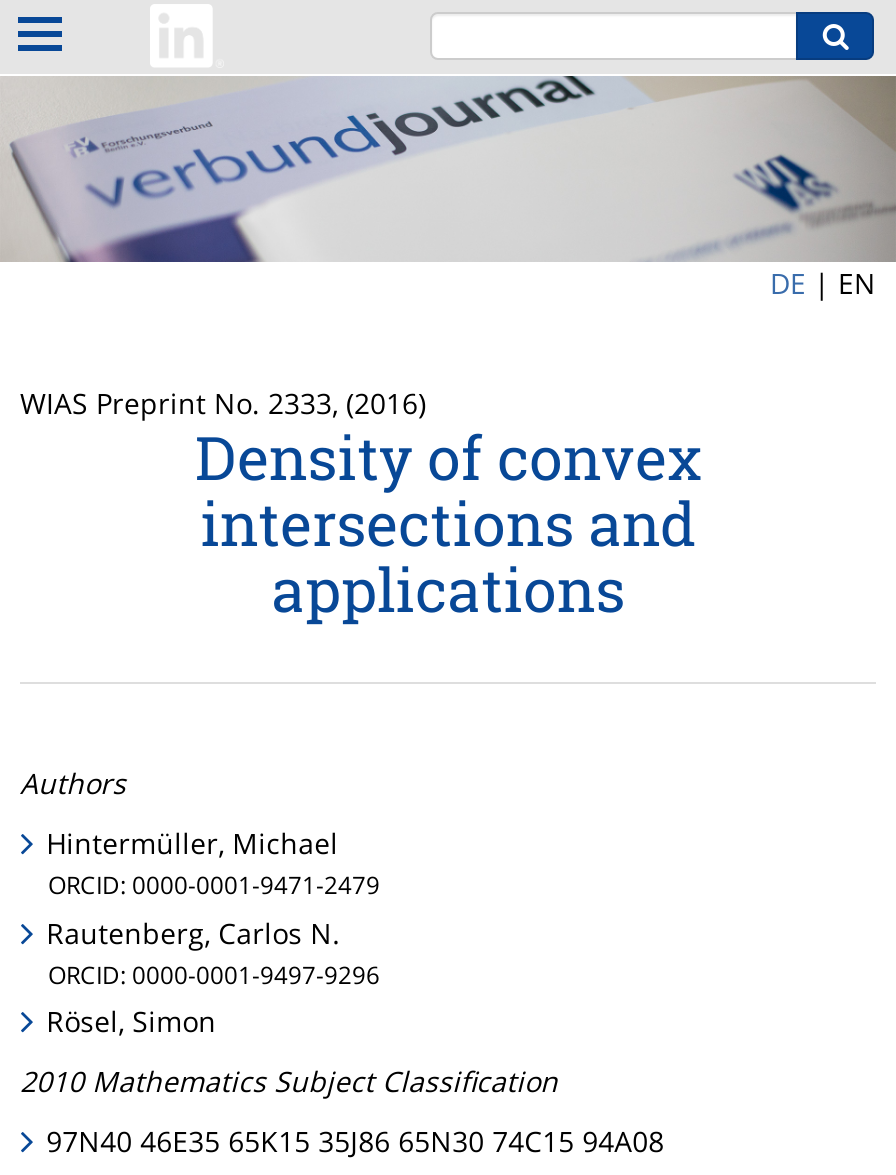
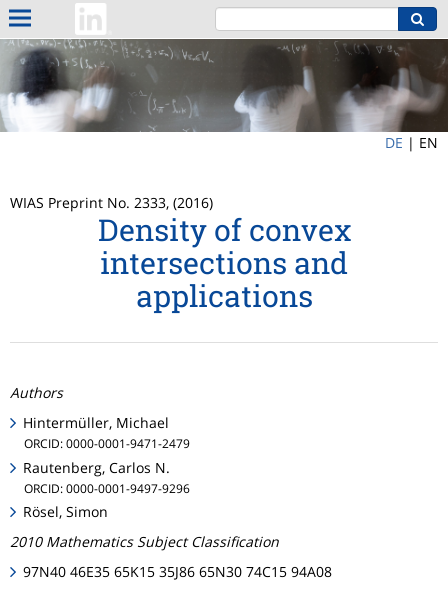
[6,76,890,264] [image] -> [3,38,445,132] [image]

